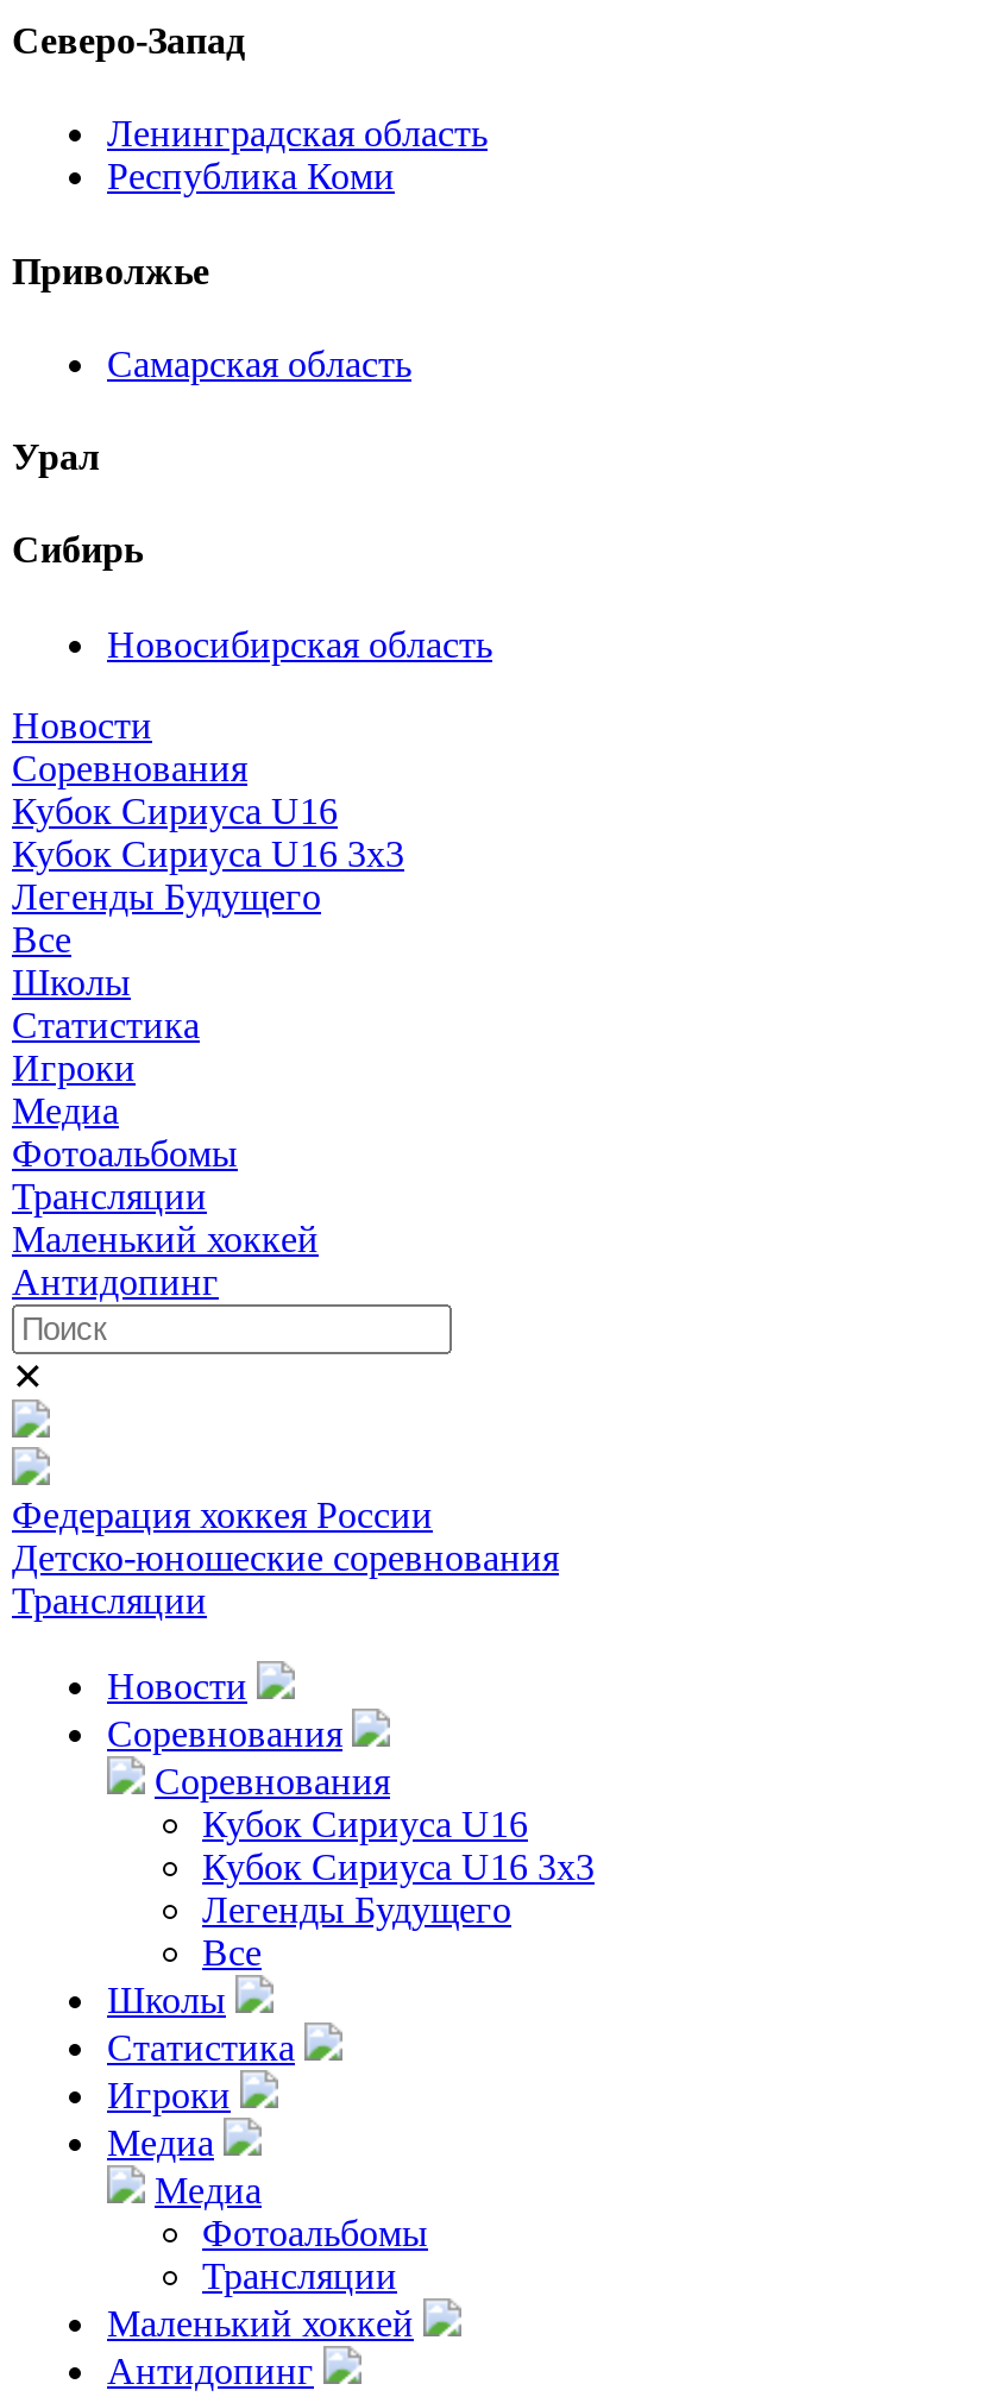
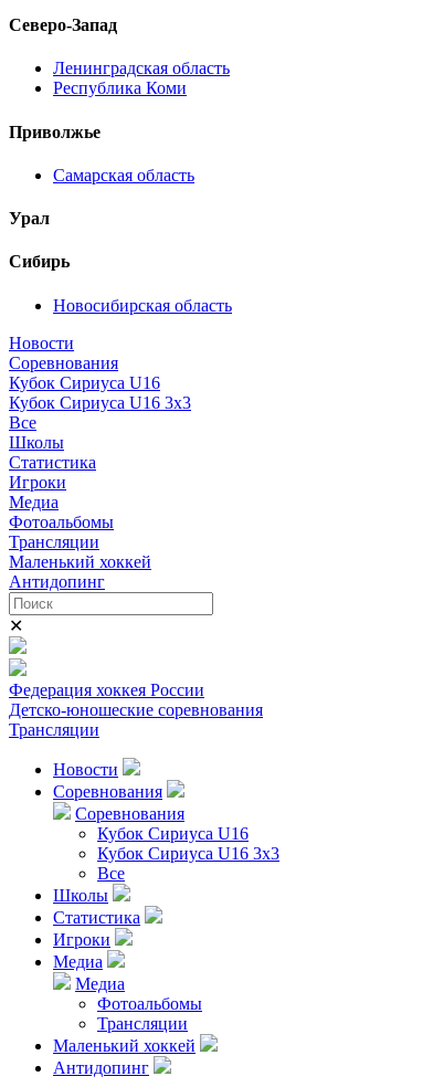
[12,876,321,916] Легенды Будущего -> none
[202,1889,511,1929] Легенды Будущего -> none

